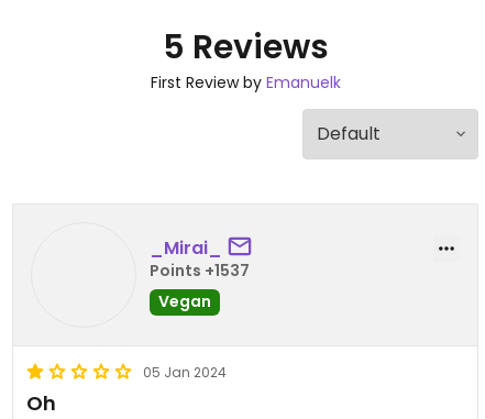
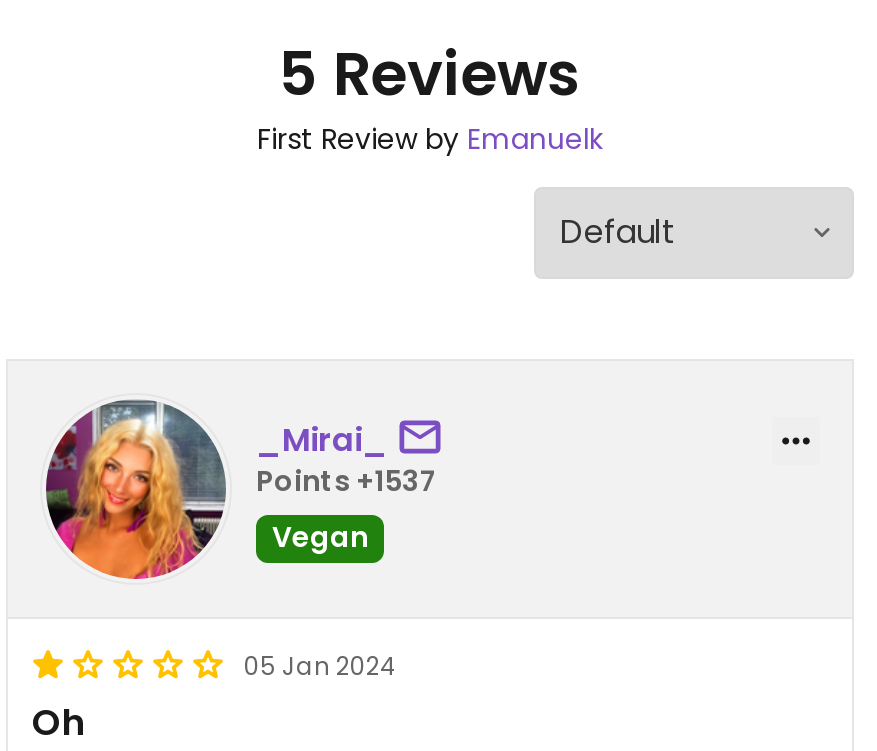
none -> [44,399,228,581] [image]

